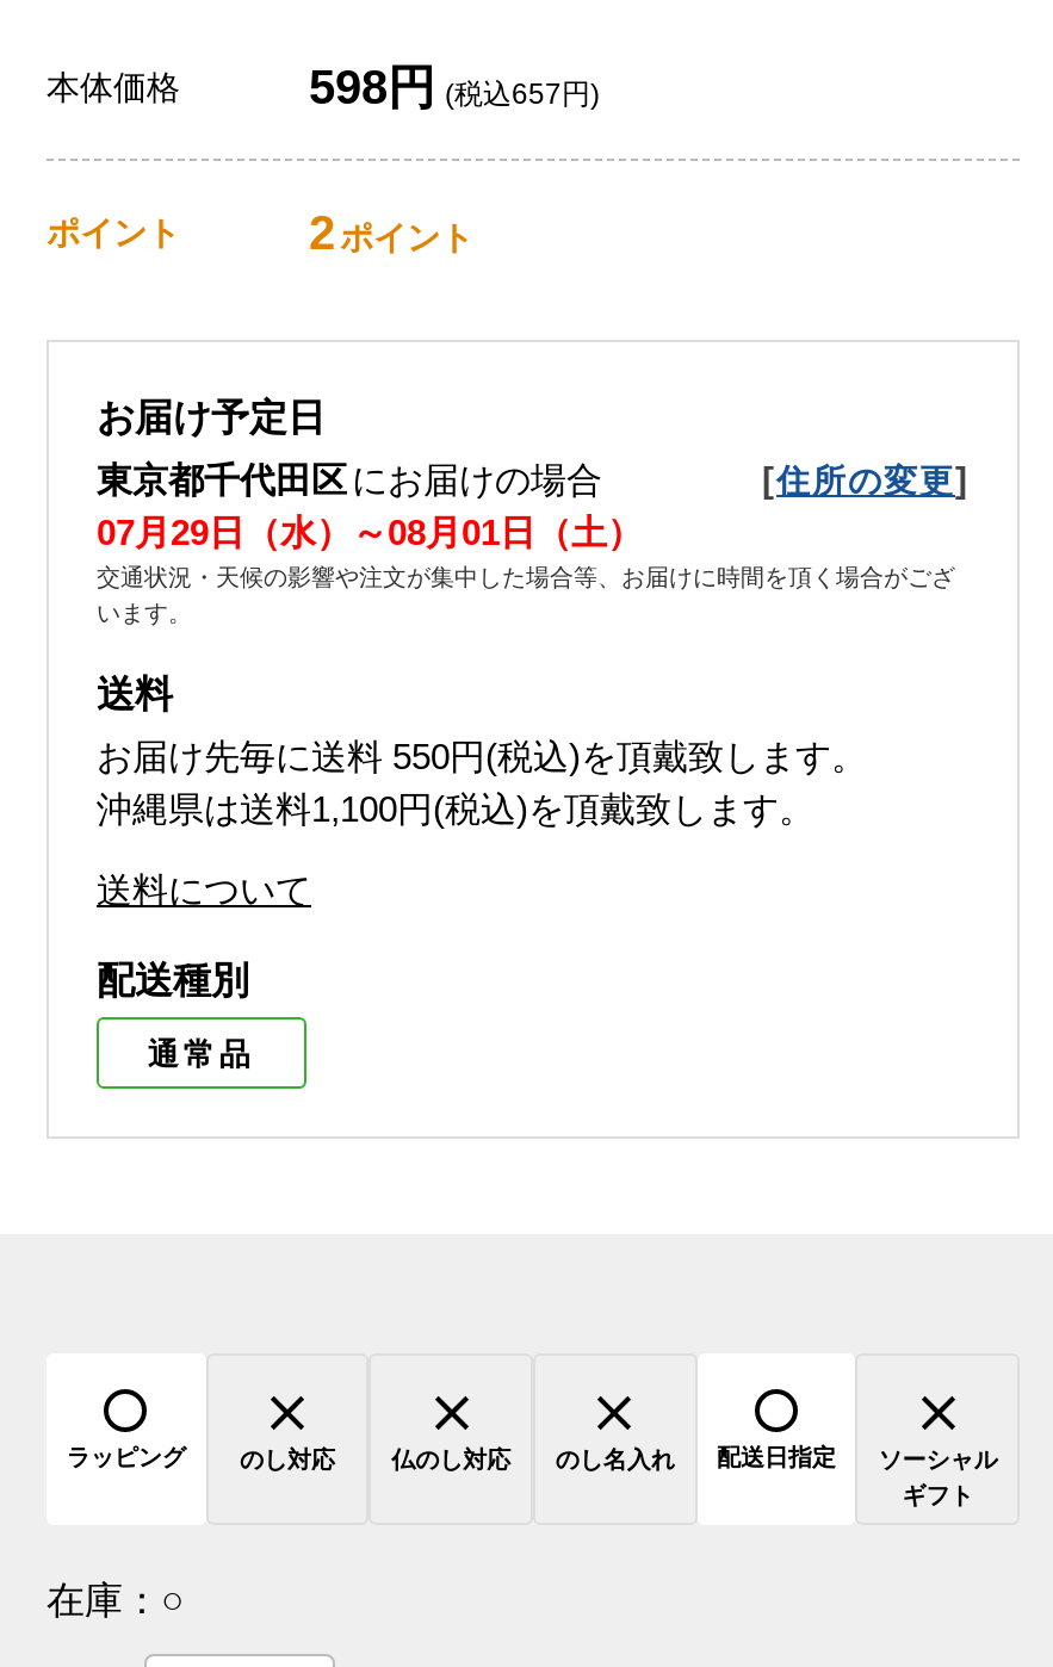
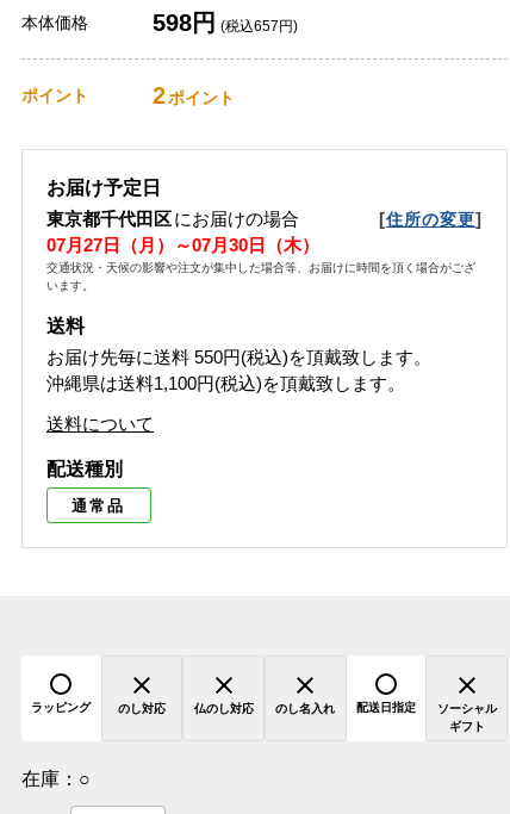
[97,512,643,553] 07月29日（水）～08月01日（土） -> [46,235,319,255] 07月27日（月）～07月30日（木）

